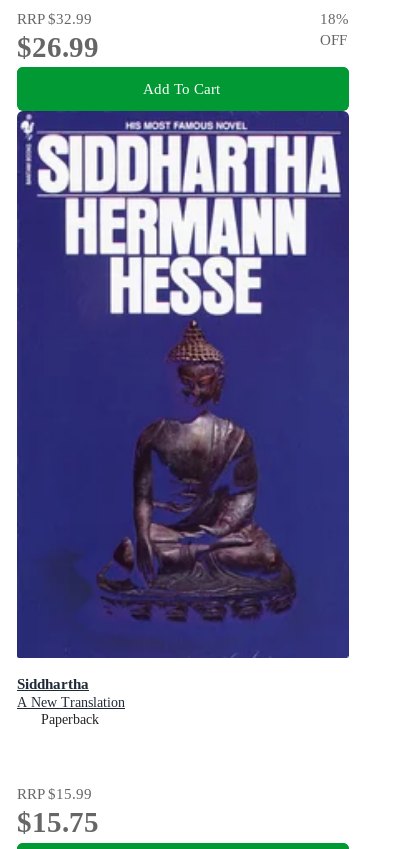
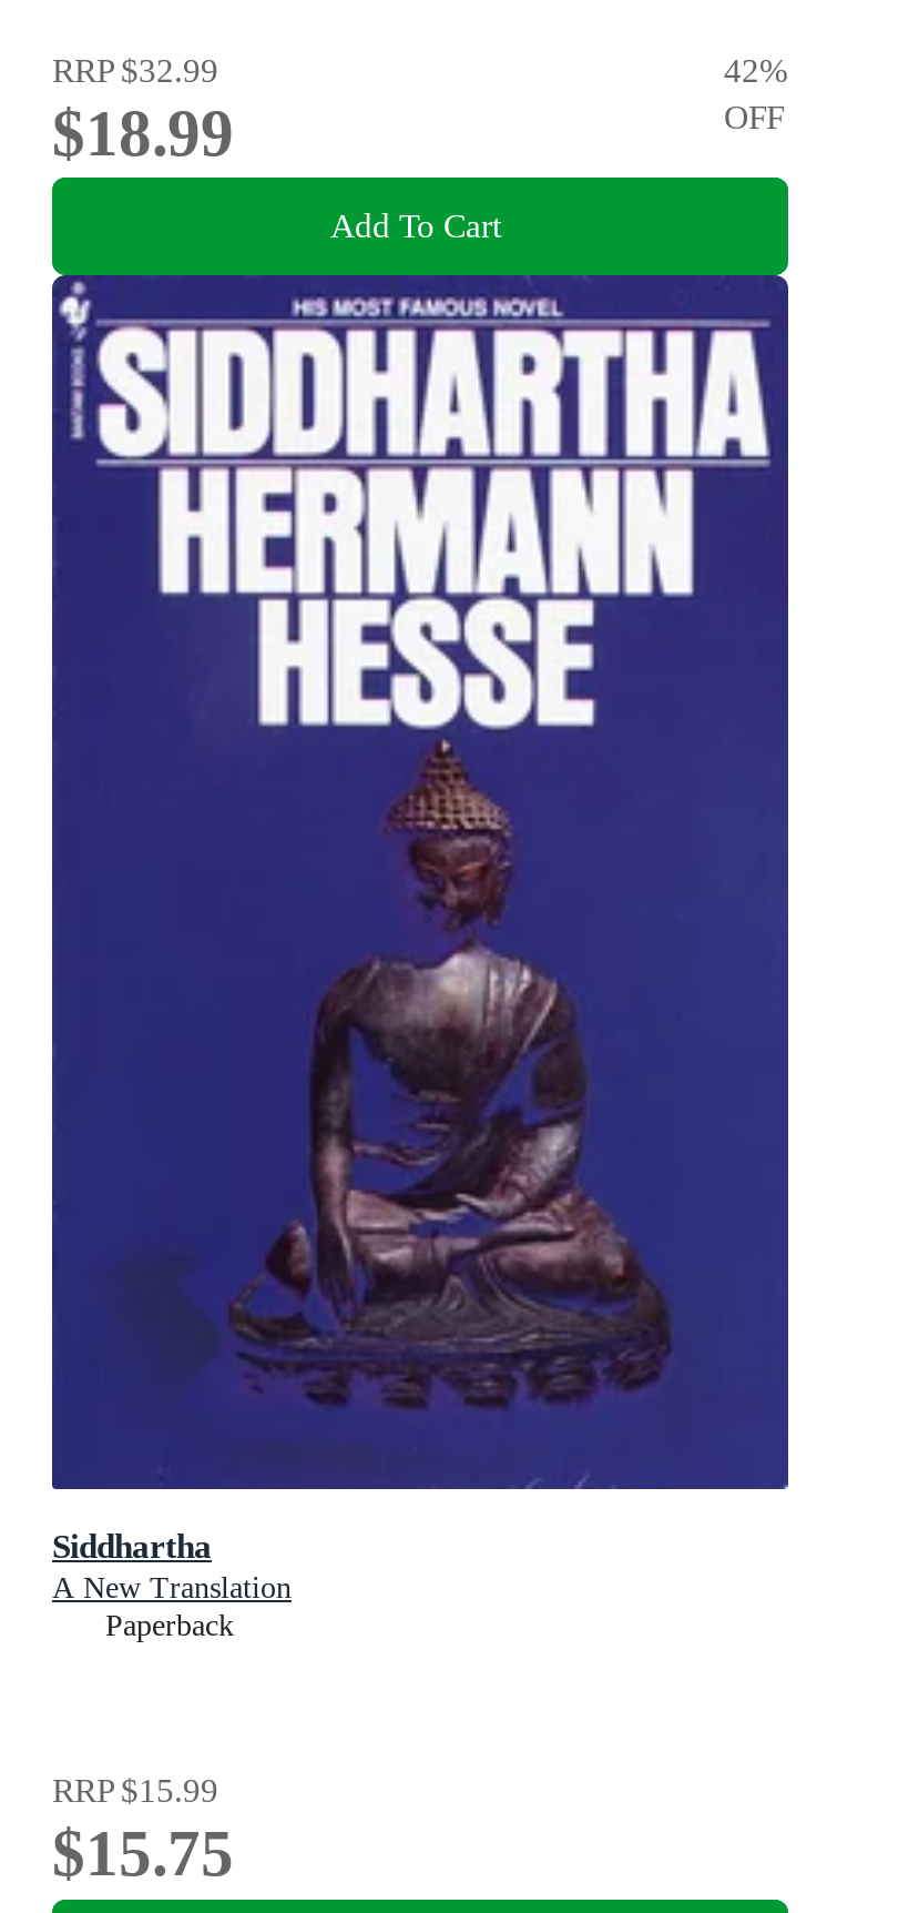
[320,10,349,27] 18% -> [724,51,788,88] 42%
[17,31,99,63] $26.99 -> [52,97,234,168] $18.99

